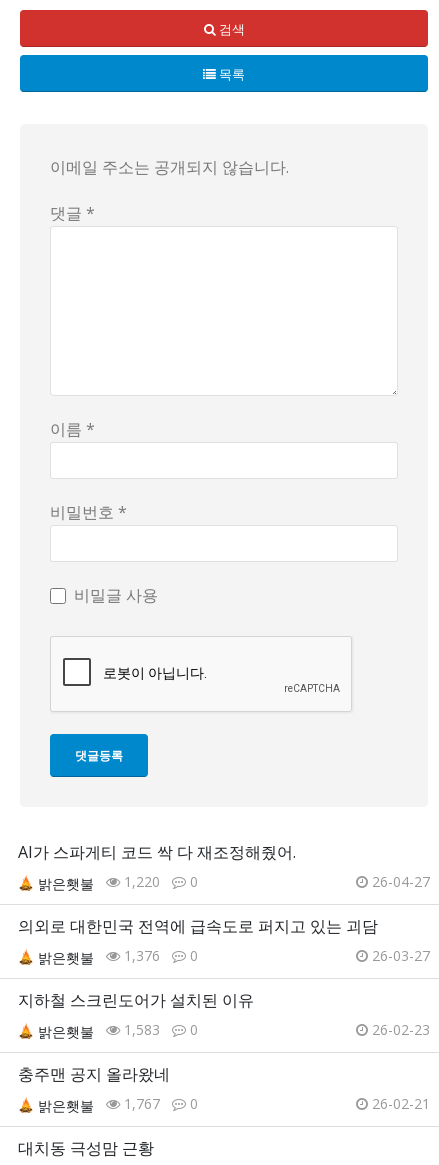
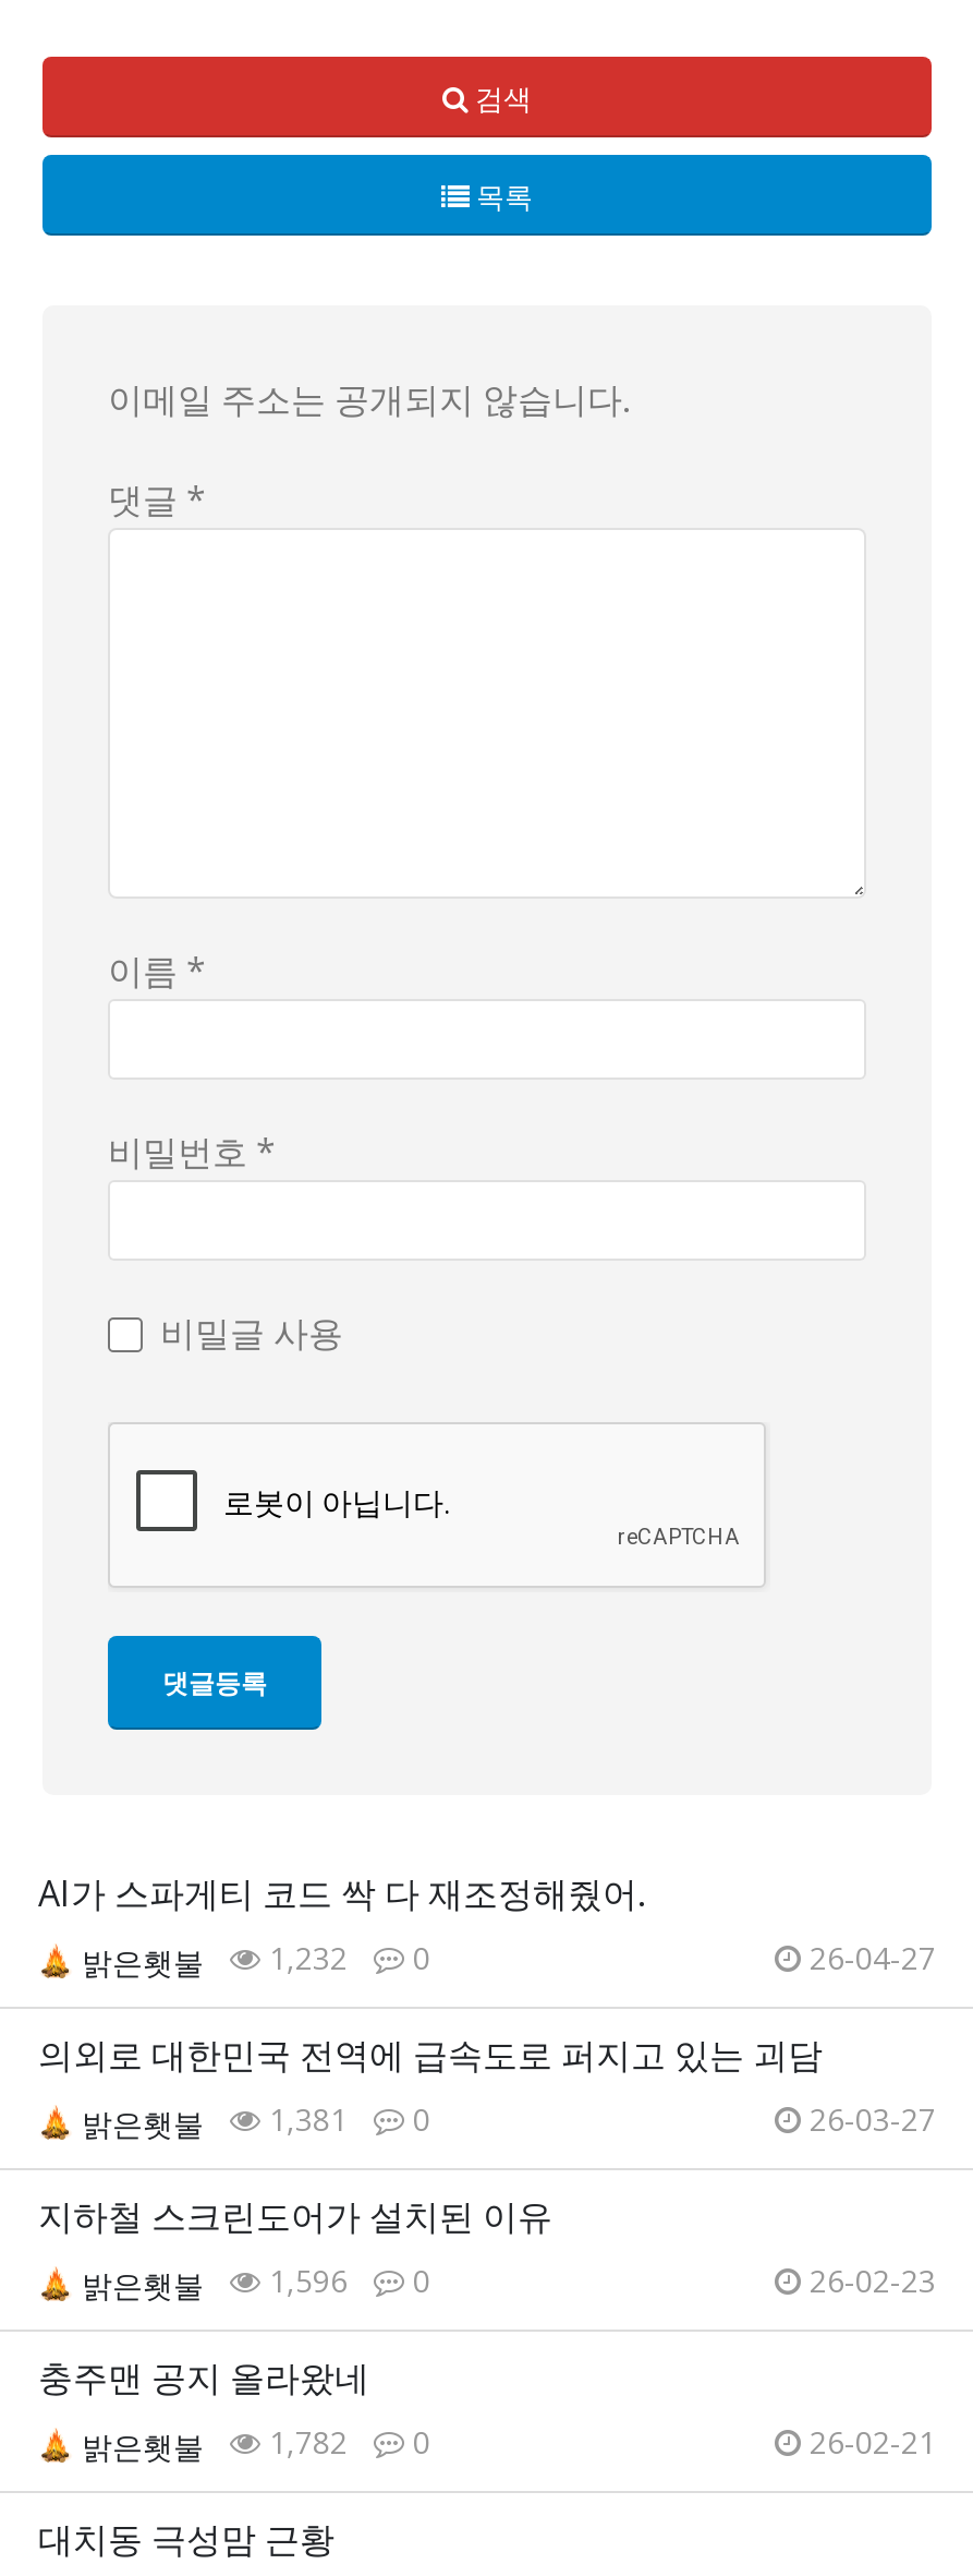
[120,872,160,891] 1,220 -> [260,1938,348,1979] 1,232
[120,946,160,965] 1,376 -> [260,2099,348,2141] 1,381
[120,1020,160,1039] 1,583 -> [260,2261,348,2302] 1,596
[120,1094,160,1113] 1,767 -> [260,2422,348,2463] 1,782

